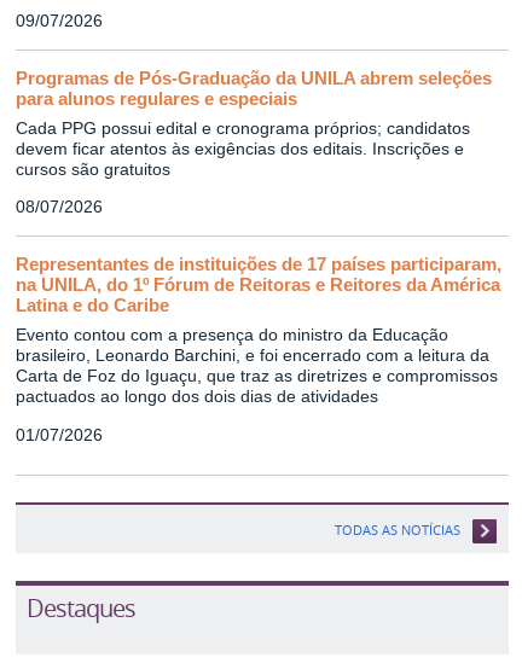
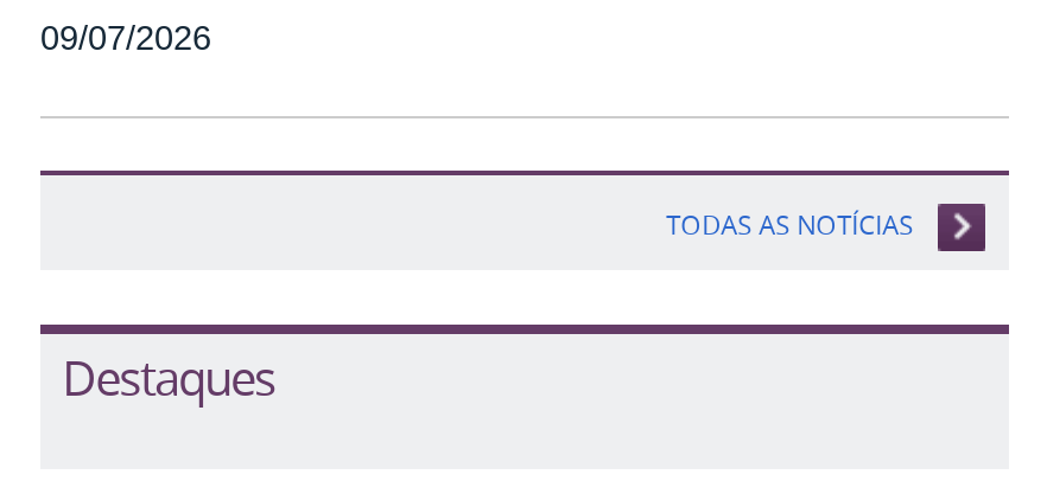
[16,68,501,444] Programas de Pós-Graduação da UNILA abrem seleções | para alunos regulares e especiais | Cada PPG possui edital e cronograma próprios; candidatos | devem ficar atentos às exigências dos editais. Inscrições e | cursos são gratuitos | 08/07/2026 | Representantes de instituições de 17 países participaram, | na UNILA, do 1º Fórum de Reitoras e Reitores da América | Latina e do Caribe | Evento contou com a presença do ministro da Educação | brasileiro, Leonardo Barchini, e foi encerrado com a leitura da | Carta de Foz do Iguaçu, que traz as diretrizes e compromissos | pactuados ao longo dos dois dias de atividades | 01/07/2026 -> none

